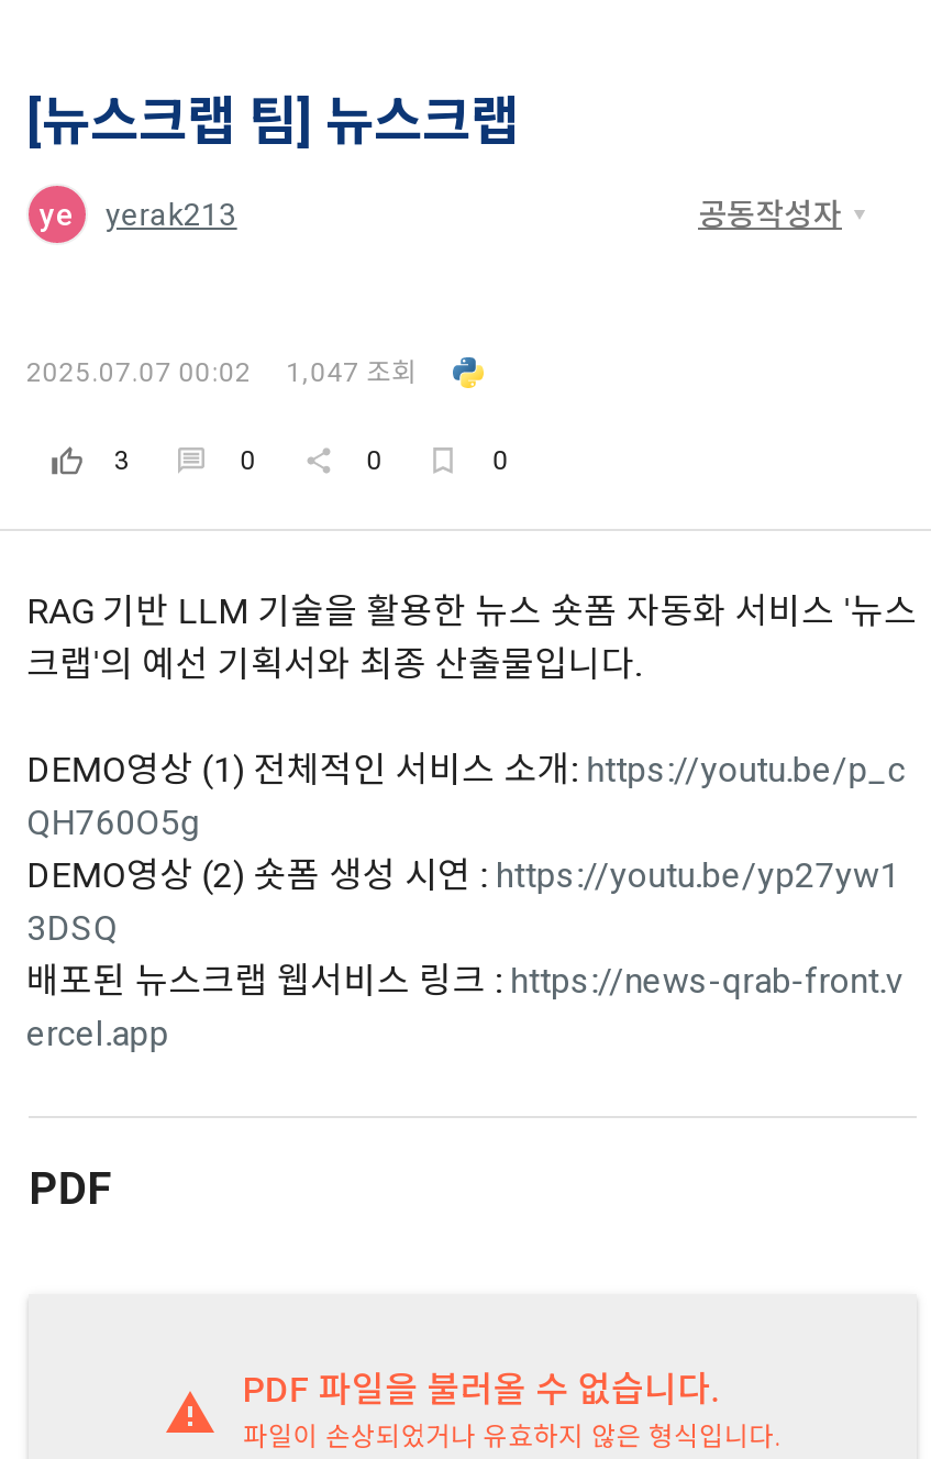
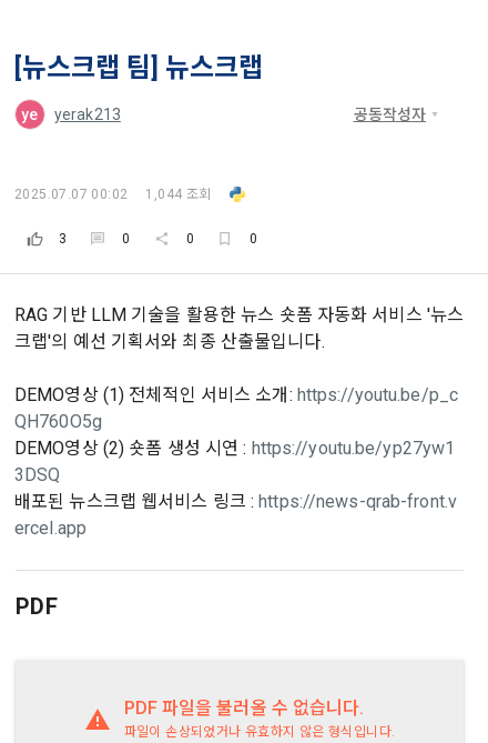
[26,357,417,388] 2025.07.07 00:02 1,047 조회 -> [14,187,211,202] 2025.07.07 00:02 1,044 조회

